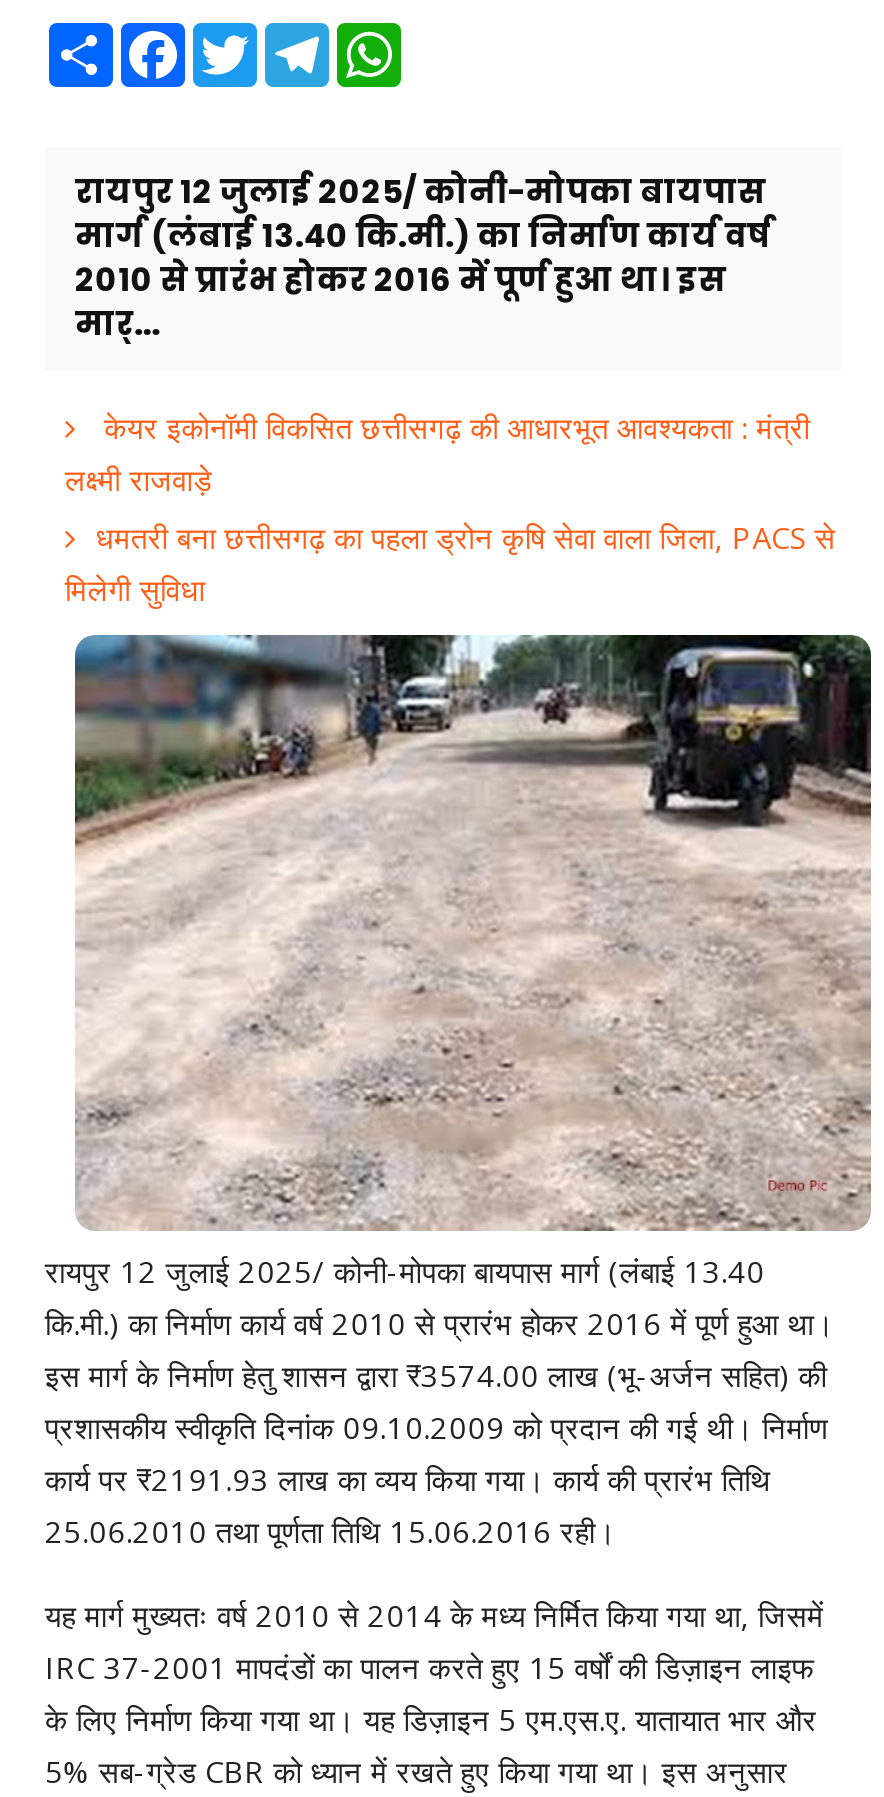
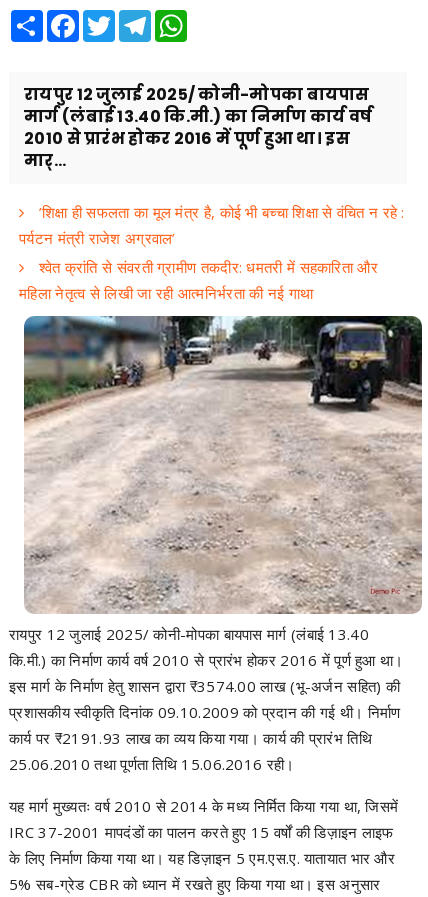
[65,407,835,609] केयर इकोनॉमी विकसित छत्तीसगढ़ की आधारभूत आवश्यकता : मंत्री | लक्ष्मी राजवाड़े | धमतरी बना छत्तीसगढ़ का पहला ड्रोन कृषि सेवा वाला जिला, PACS से | मिलेगी सुविधा -> [19,202,405,303] ’शिक्षा ही सफलता का मूल मंत्र है, कोई भी बच्चा शिक्षा से वंचित न रहे : | पर्यटन मंत्री राजेश अग्रवाल’ | श्वेत क्रांति से संवरती ग्रामीण तकदीर: धमतरी में सहकारिता और | महिला नेतृत्व से लिखी जा रही आत्मनिर्भरता की नई गाथा

